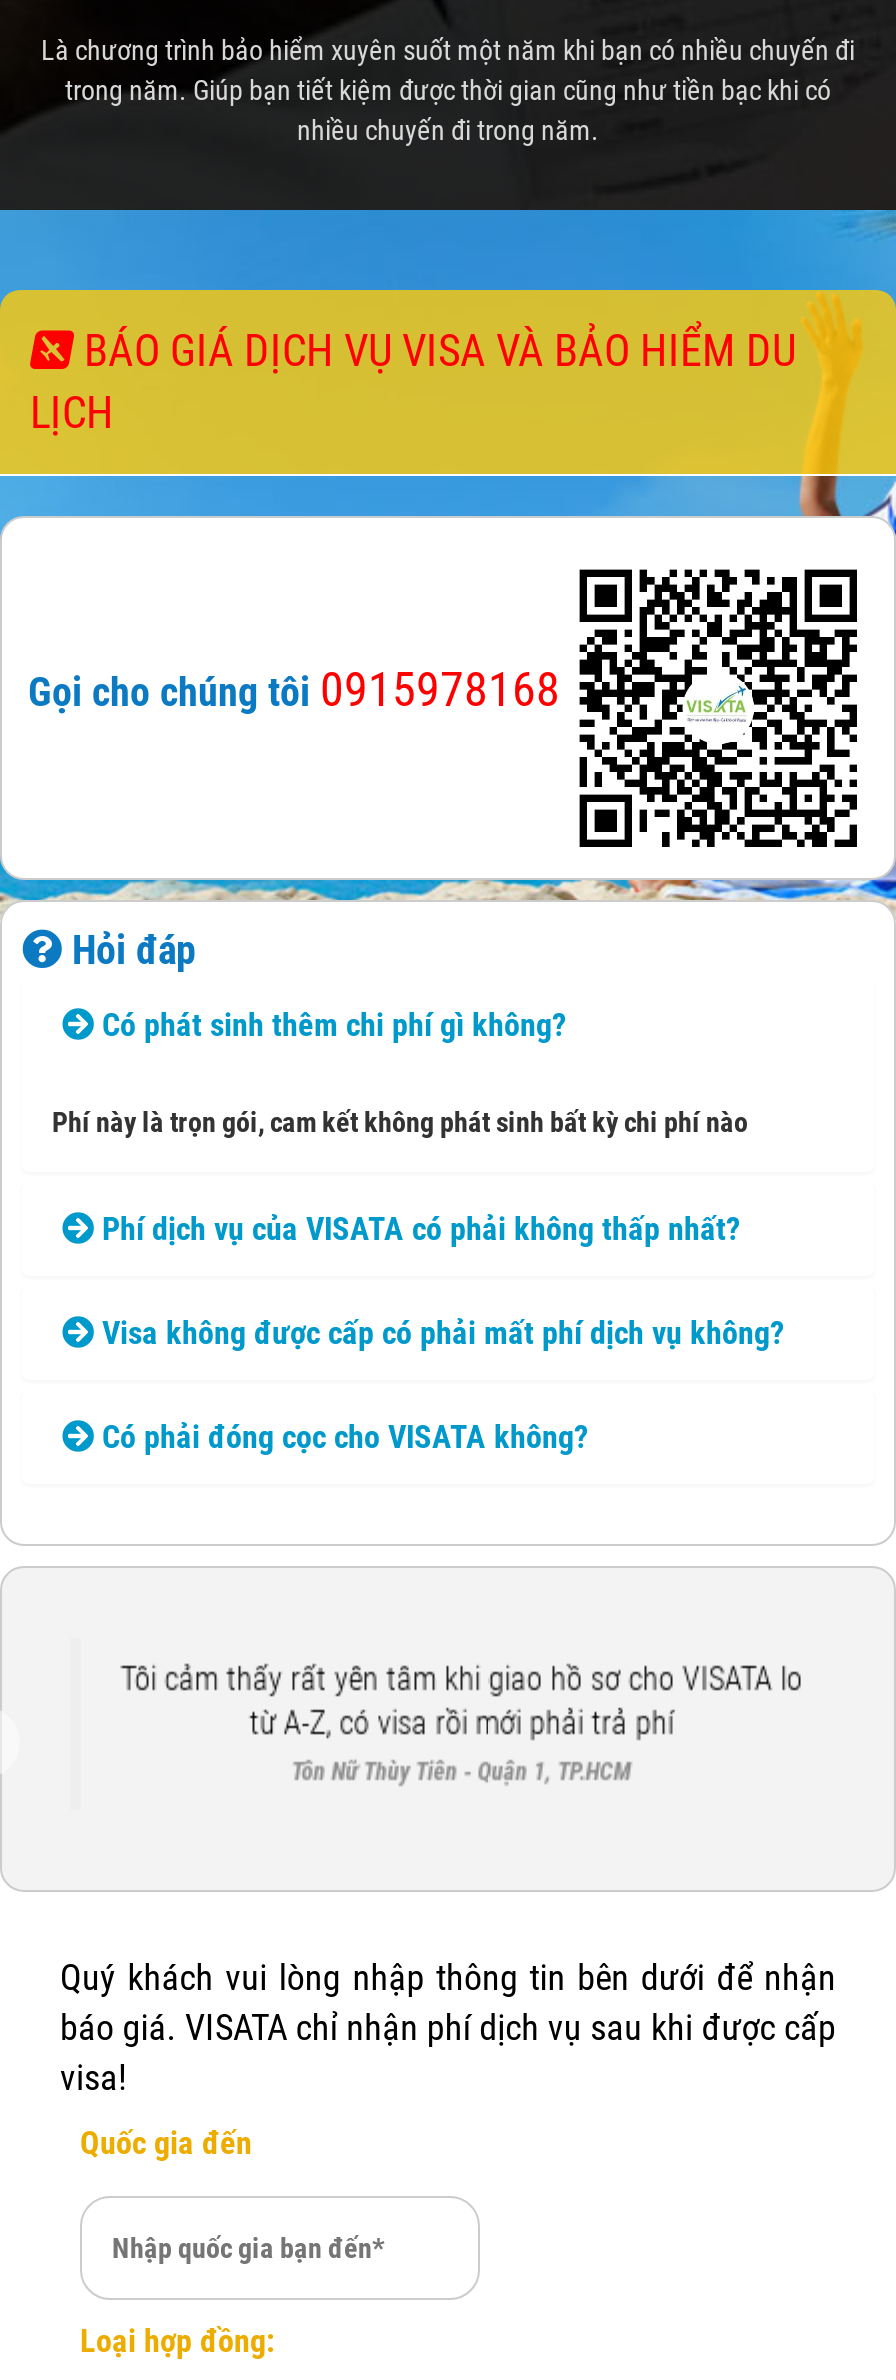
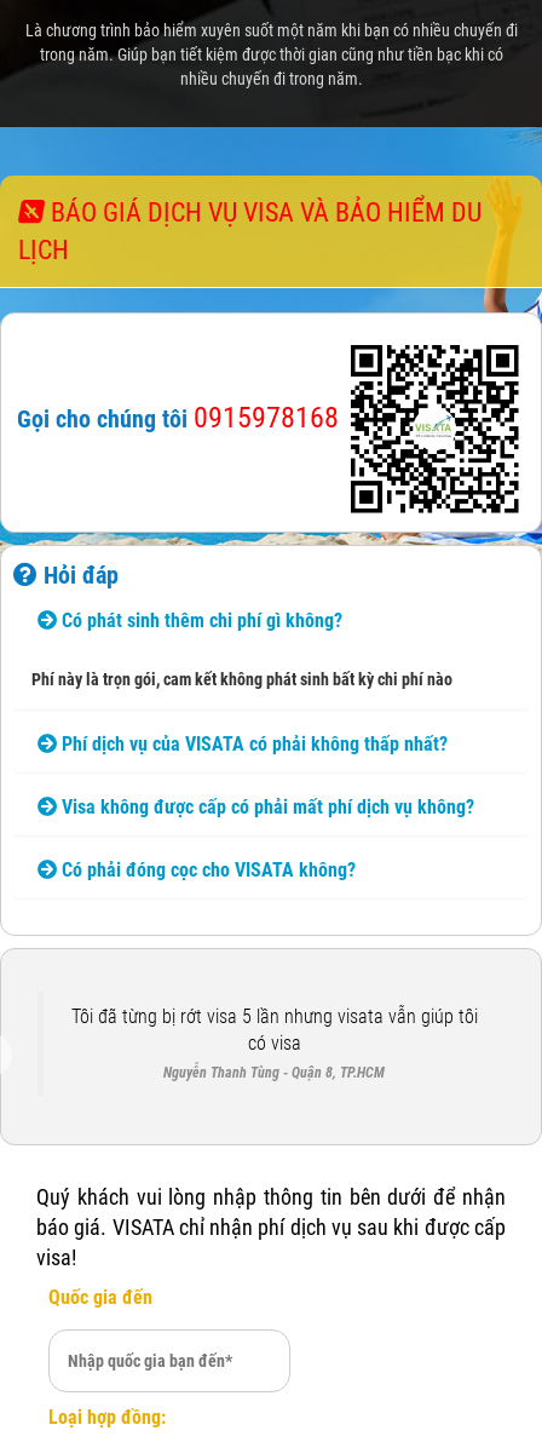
[112,1659,794,1785] Tôi cảm thấy rất yên tâm khi giao hồ sơ cho VISATA lo | từ A-Z, có visa rồi mới phải trả phí | Tôn Nữ Thùy Tiên - Quận 1, TP.HCM -> [71,1005,477,1081] Tôi đã từng bị rớt visa 5 lần nhưng visata vẫn giúp tôi | có visa | Nguyễn Thanh Tùng - Quận 8, TP.HCM

